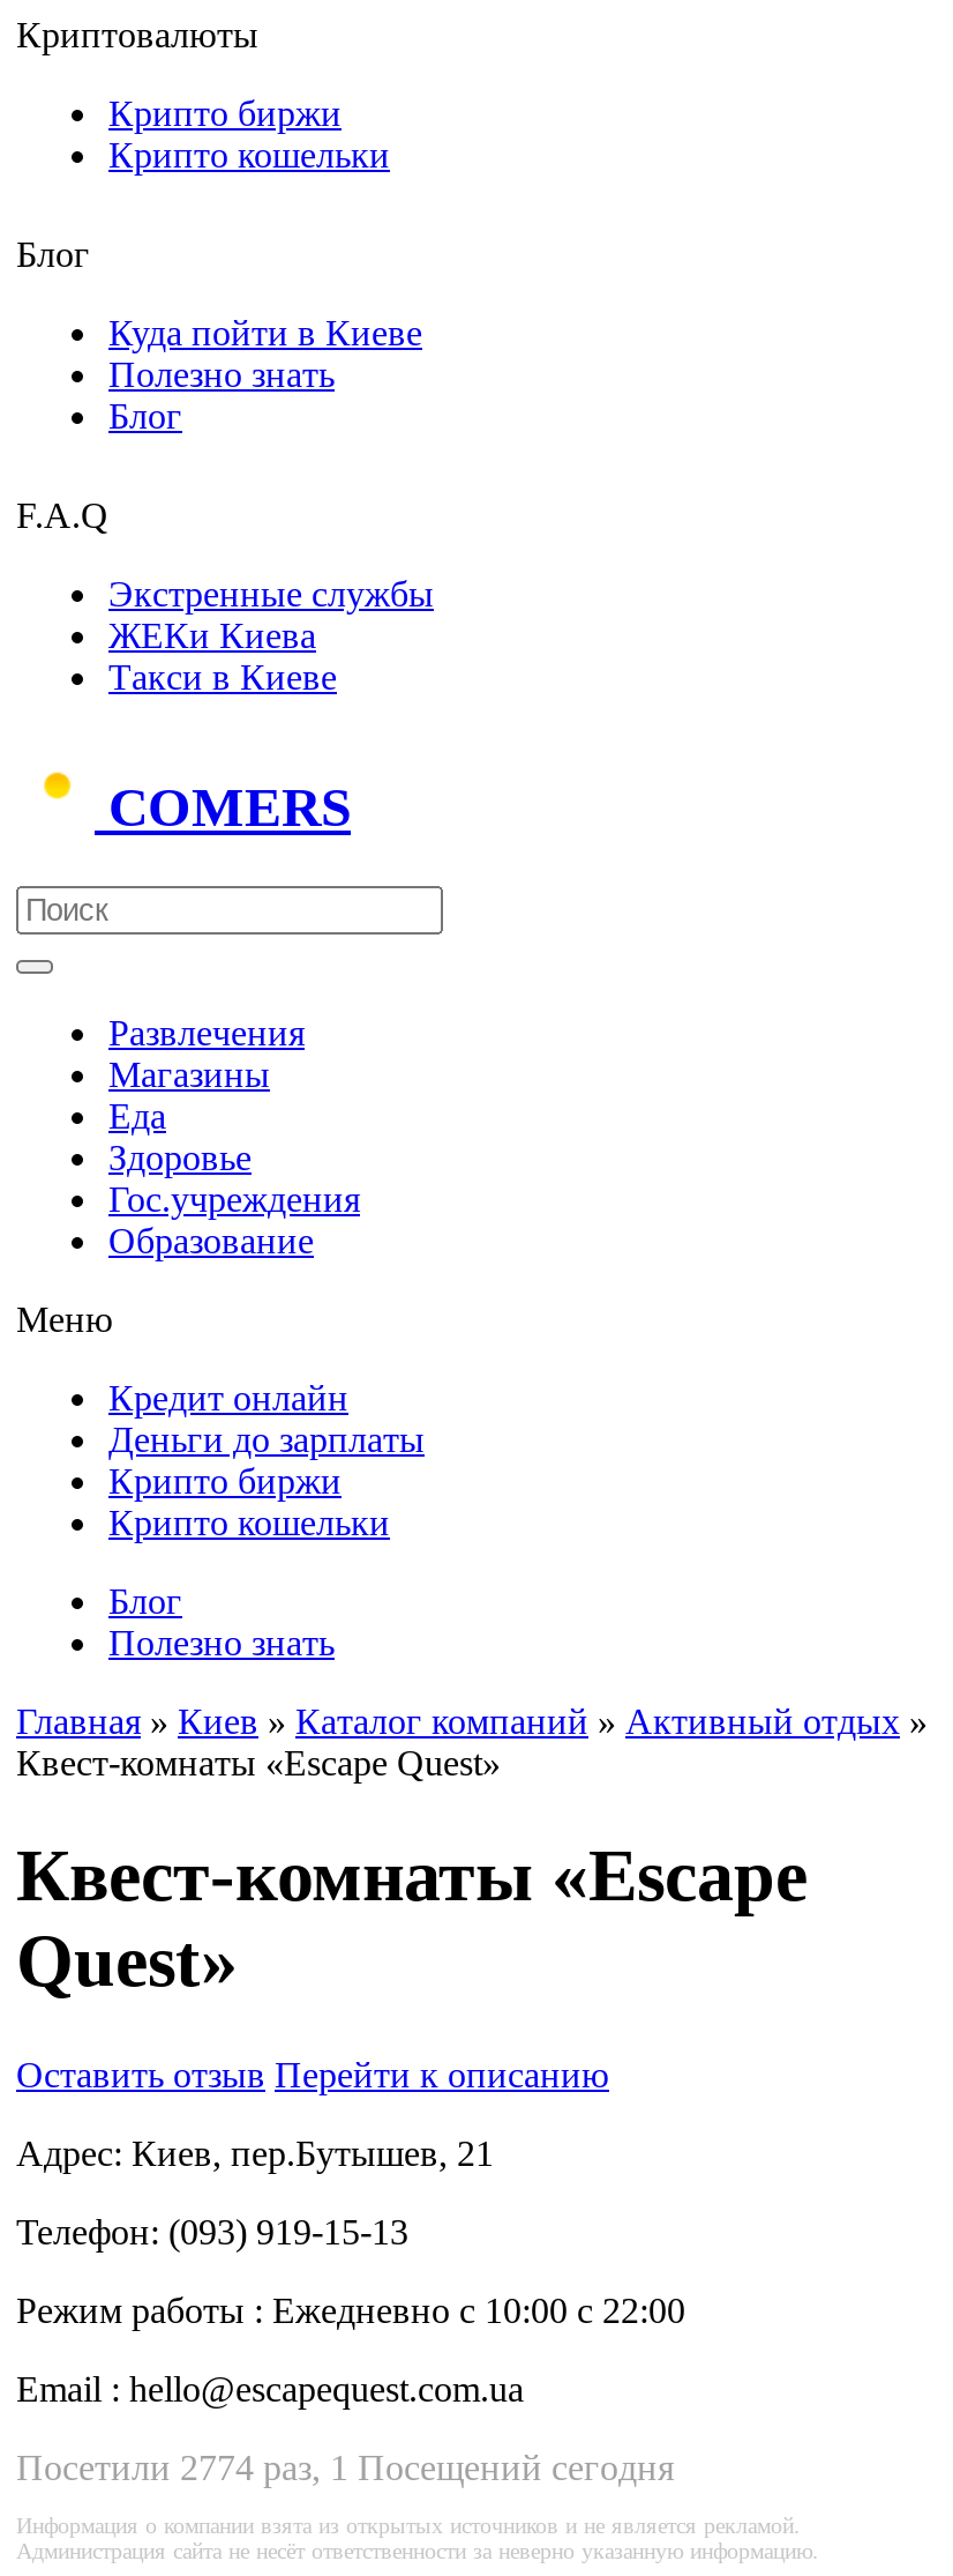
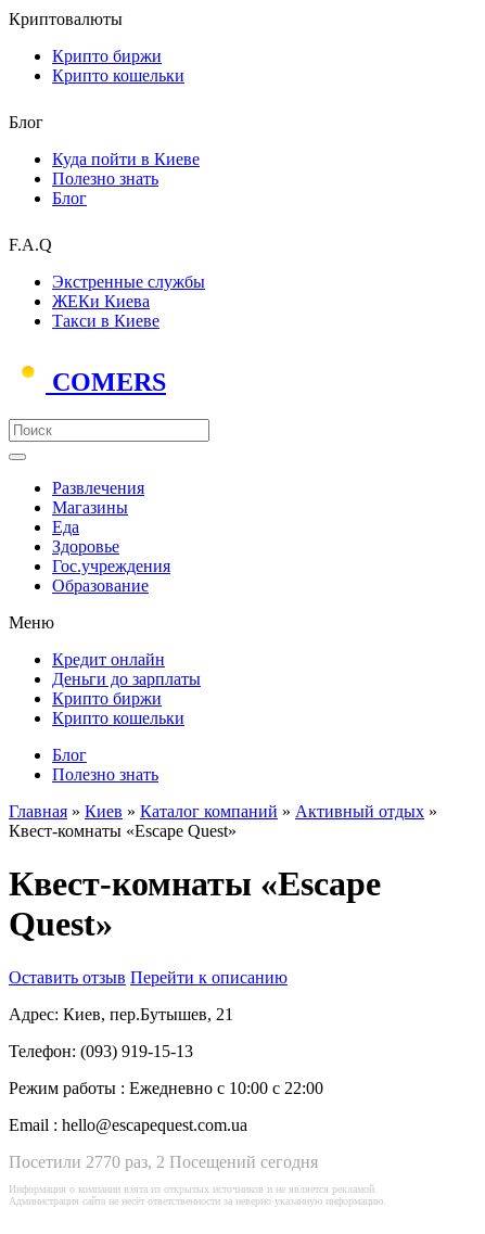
[16,2447,674,2486] Посетили 2774 раз, 1 Посещений сегодня -> [9,1152,318,1171] Посетили 2770 раз, 2 Посещений сегодня

